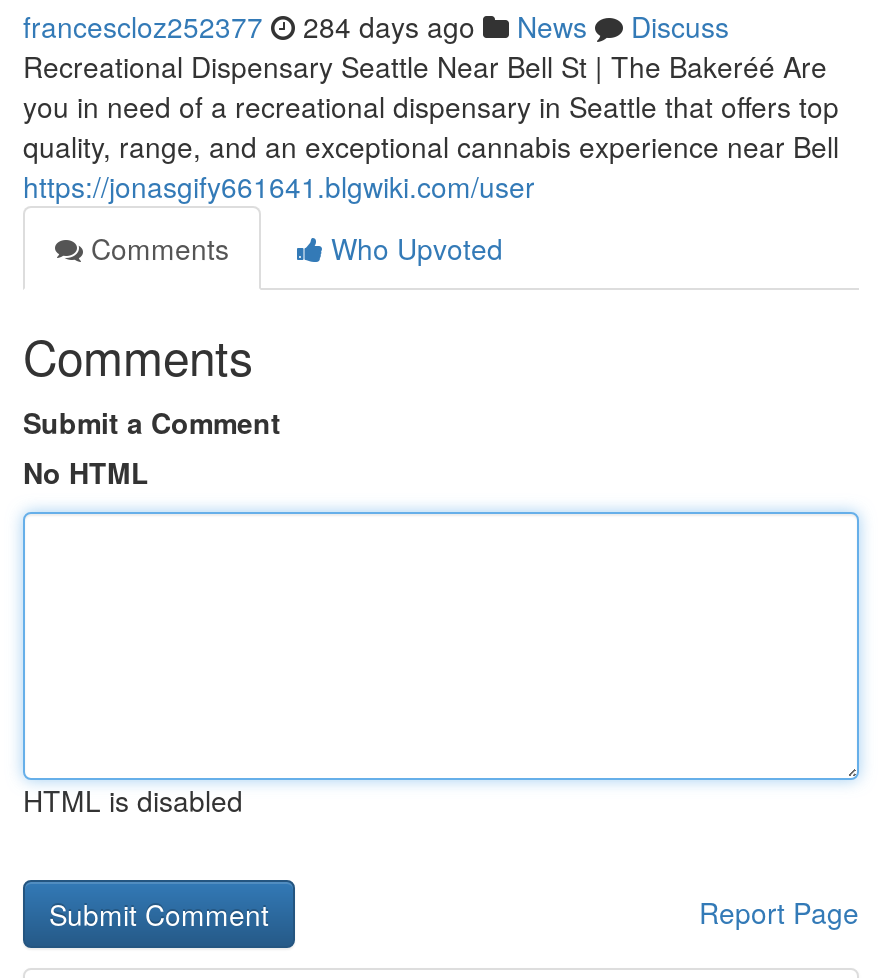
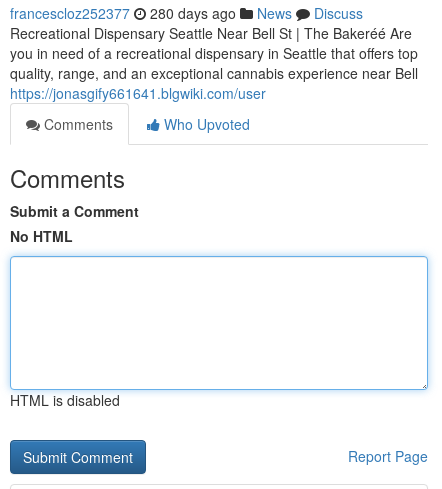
[23,6,729,46] francescloz252377 284 days ago News Discuss -> [10,3,363,23] francescloz252377 280 days ago News Discuss

